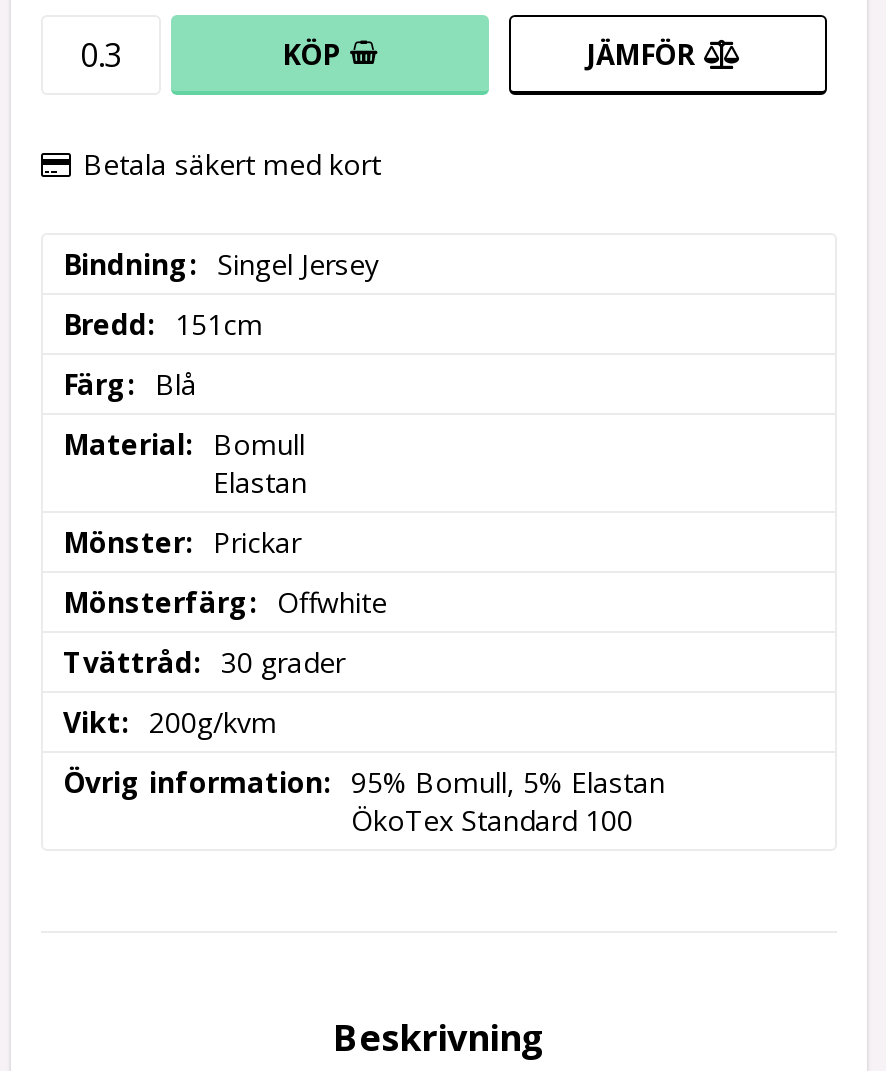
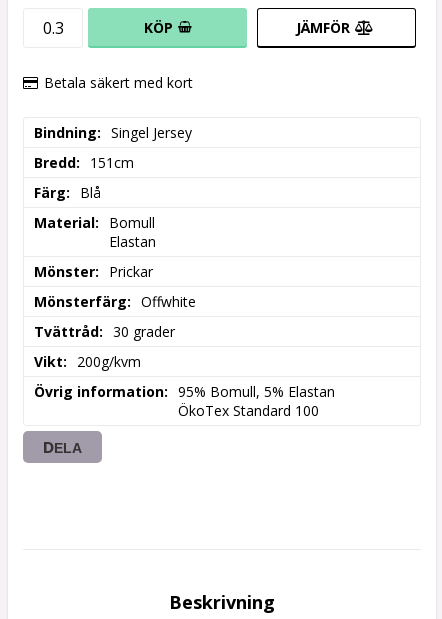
none -> [43,439,82,455] DELA

